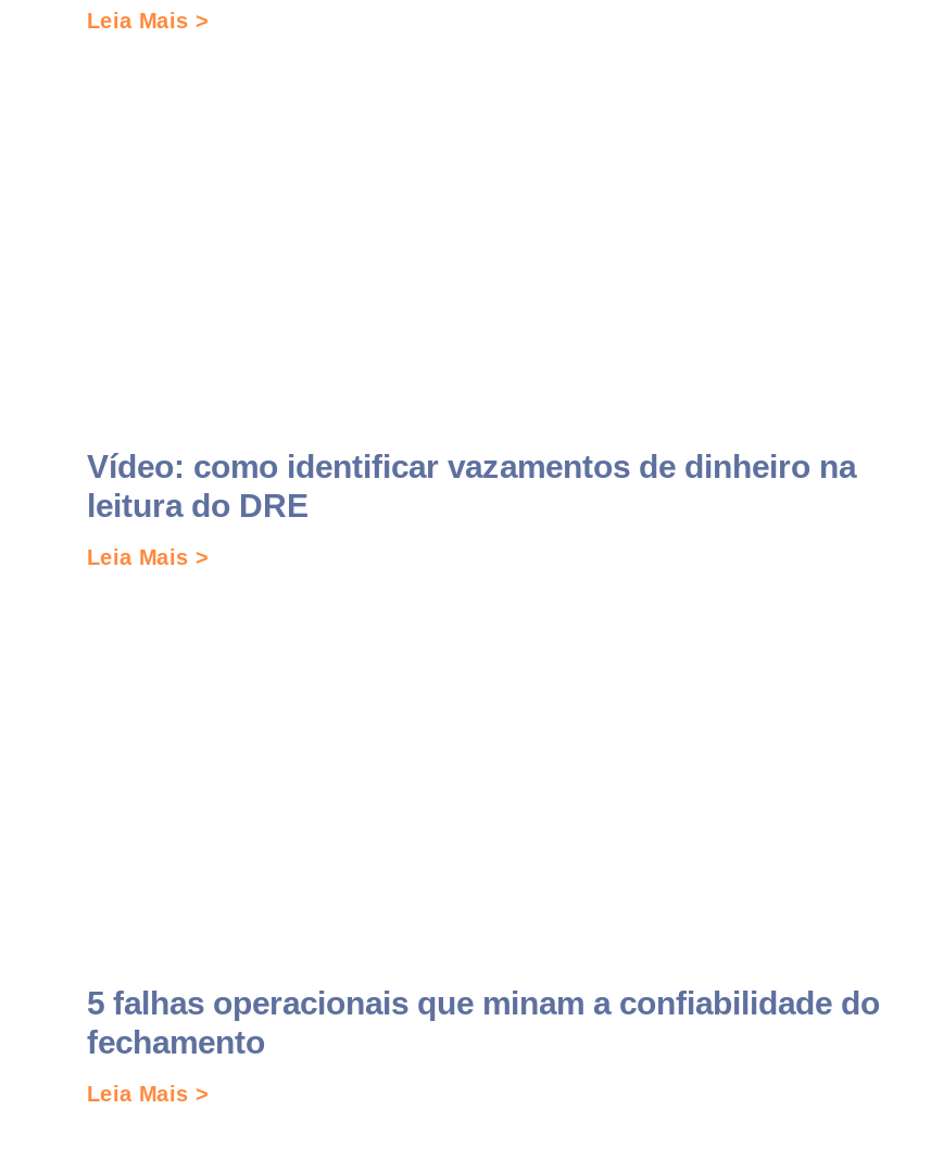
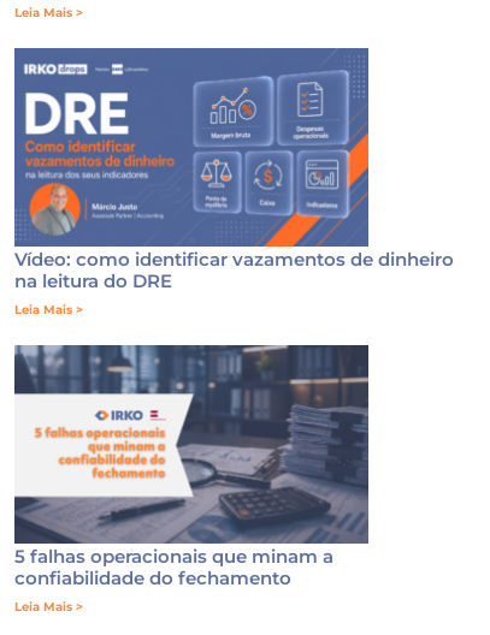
none -> [13,47,370,239] [image]
none -> [13,344,370,536] [image]

